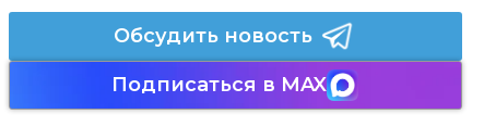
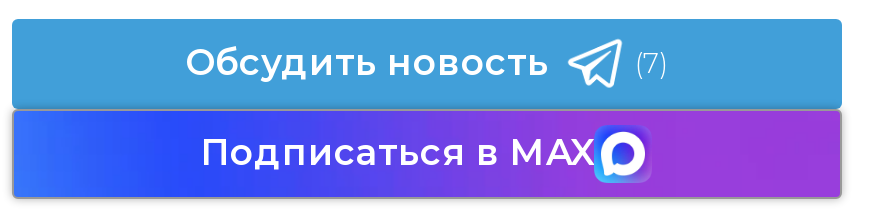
none -> [635,45,667,81] (7)

